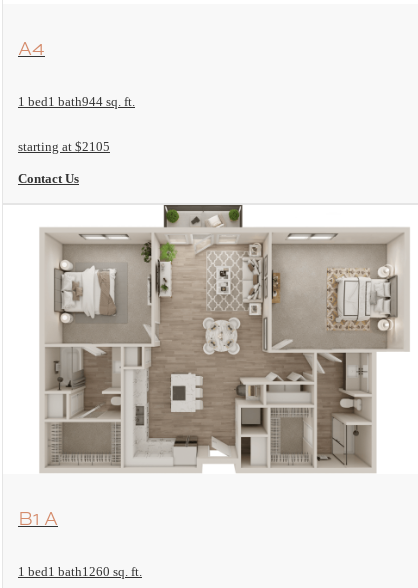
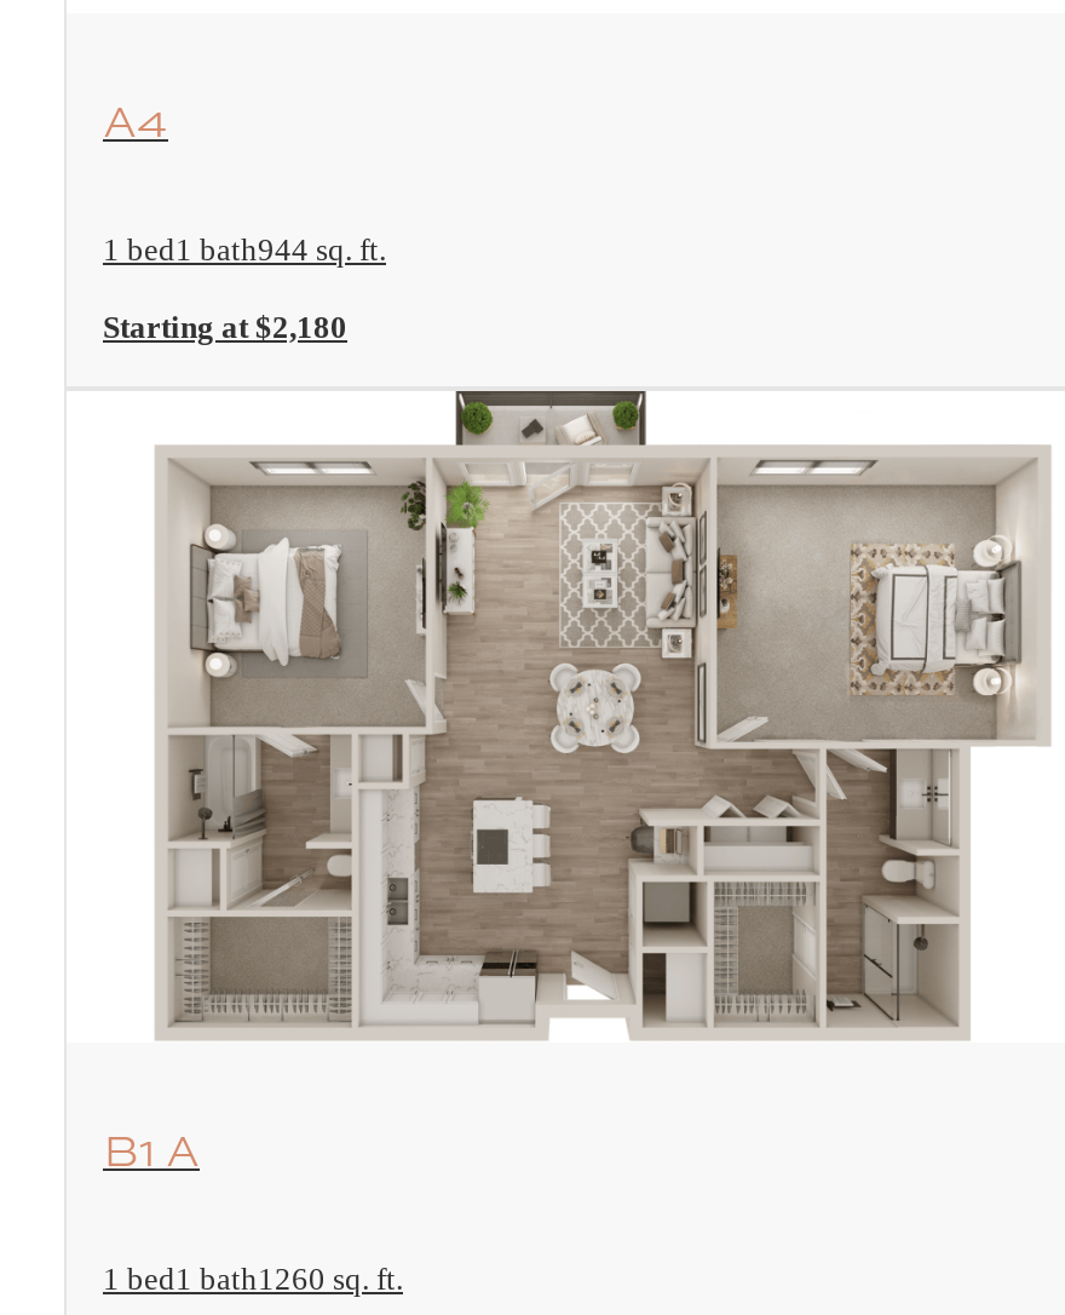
[18,139,110,186] starting at $2105 | Contact Us -> [103,308,347,344] Starting at $2,180

